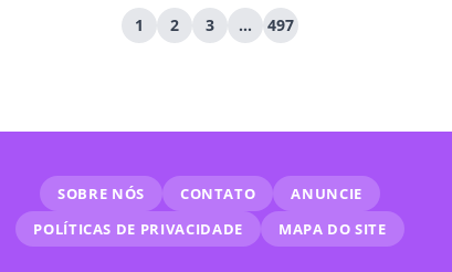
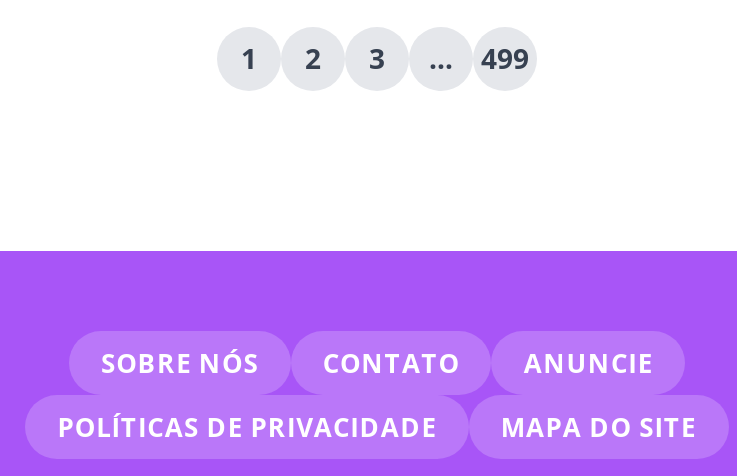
[267,14,294,35] 497 -> [481,39,529,77] 499

